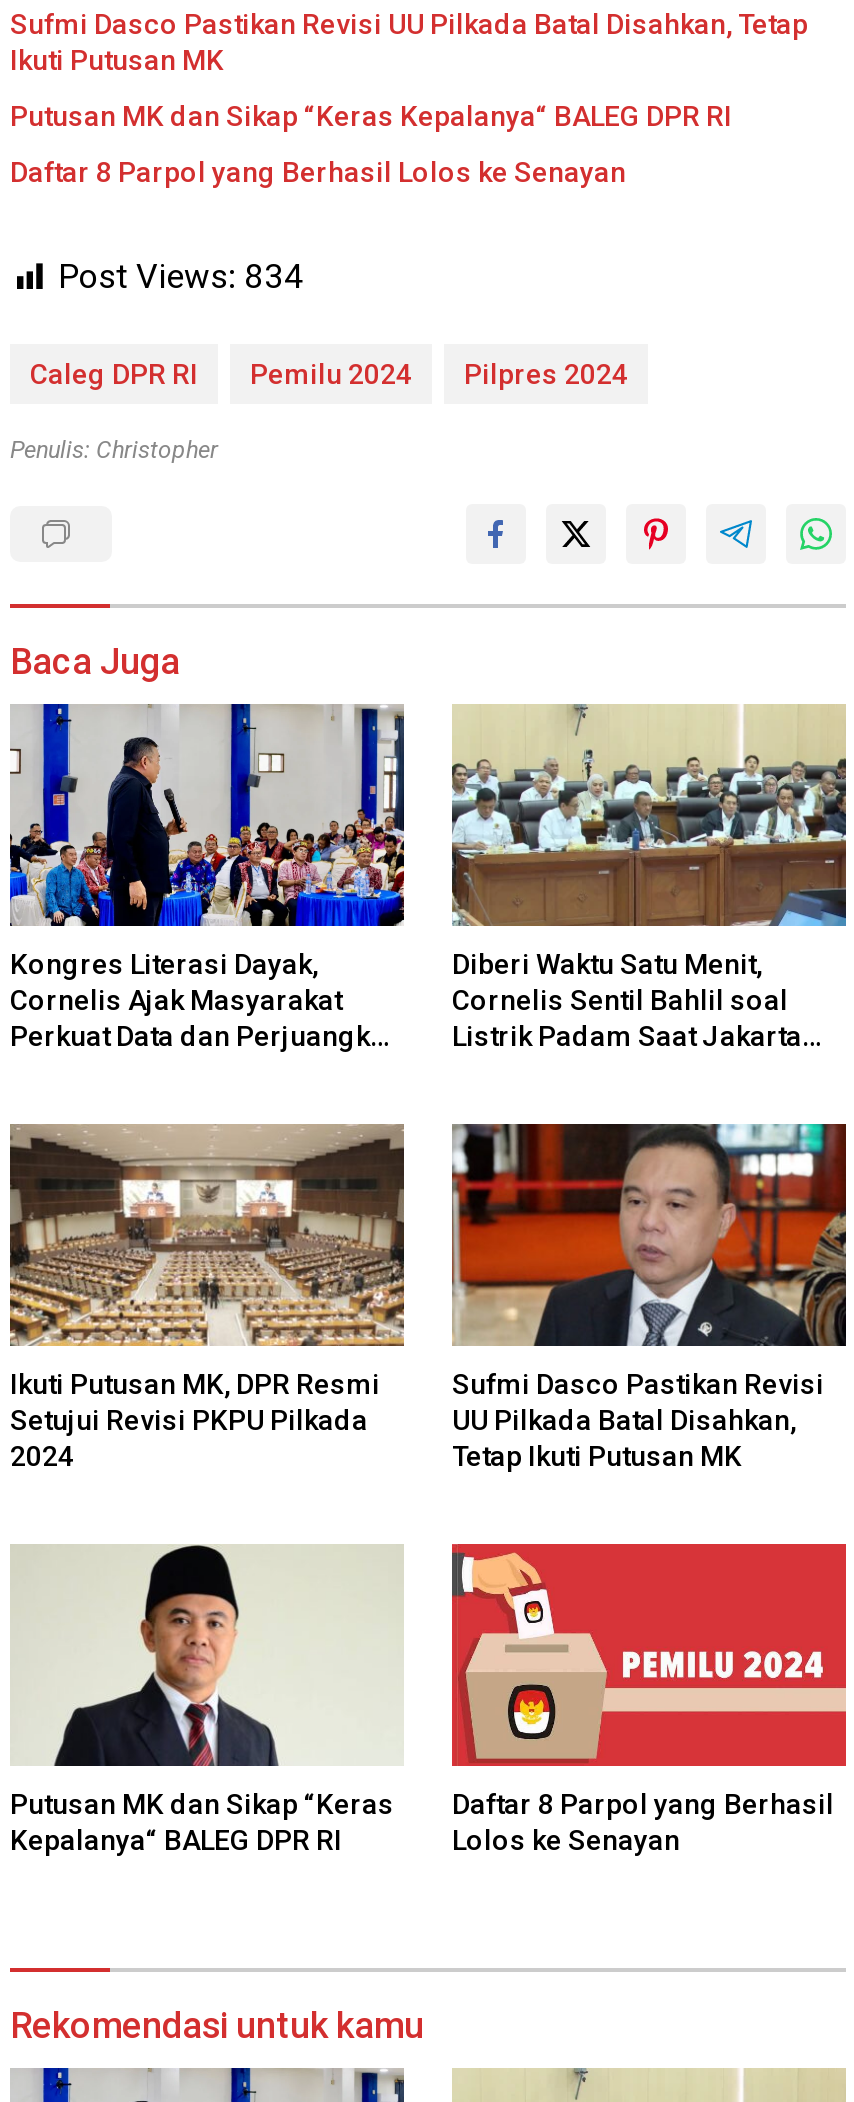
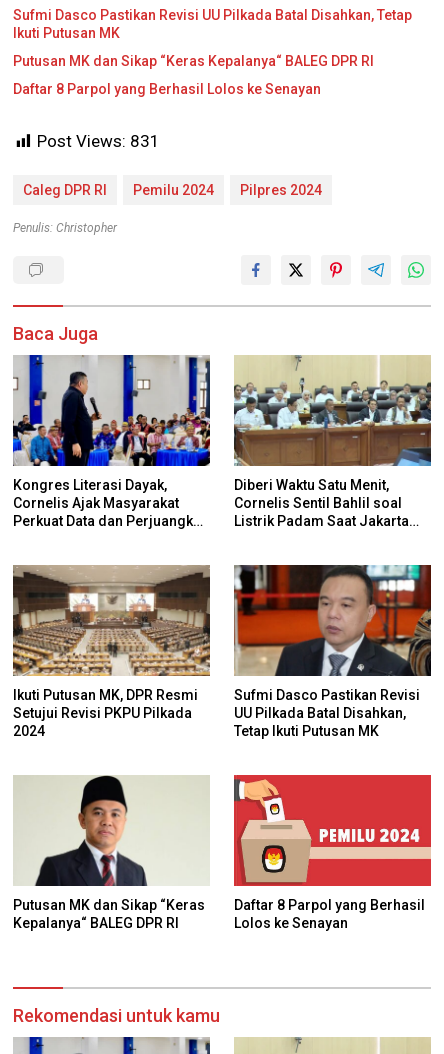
[58,257,304,297] Post Views: 834 -> [37,131,160,151] Post Views: 831

